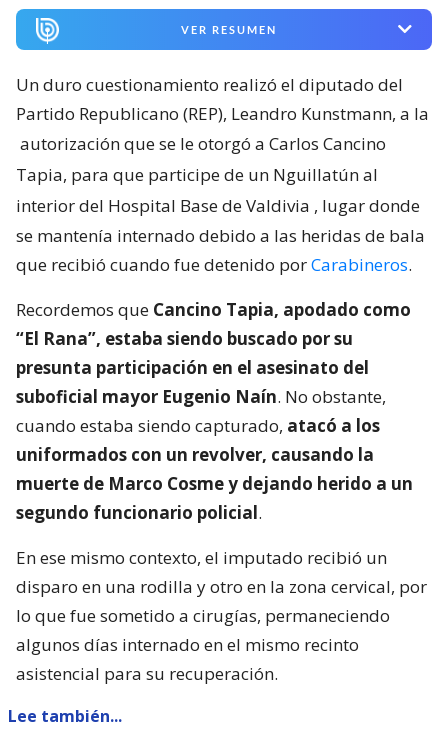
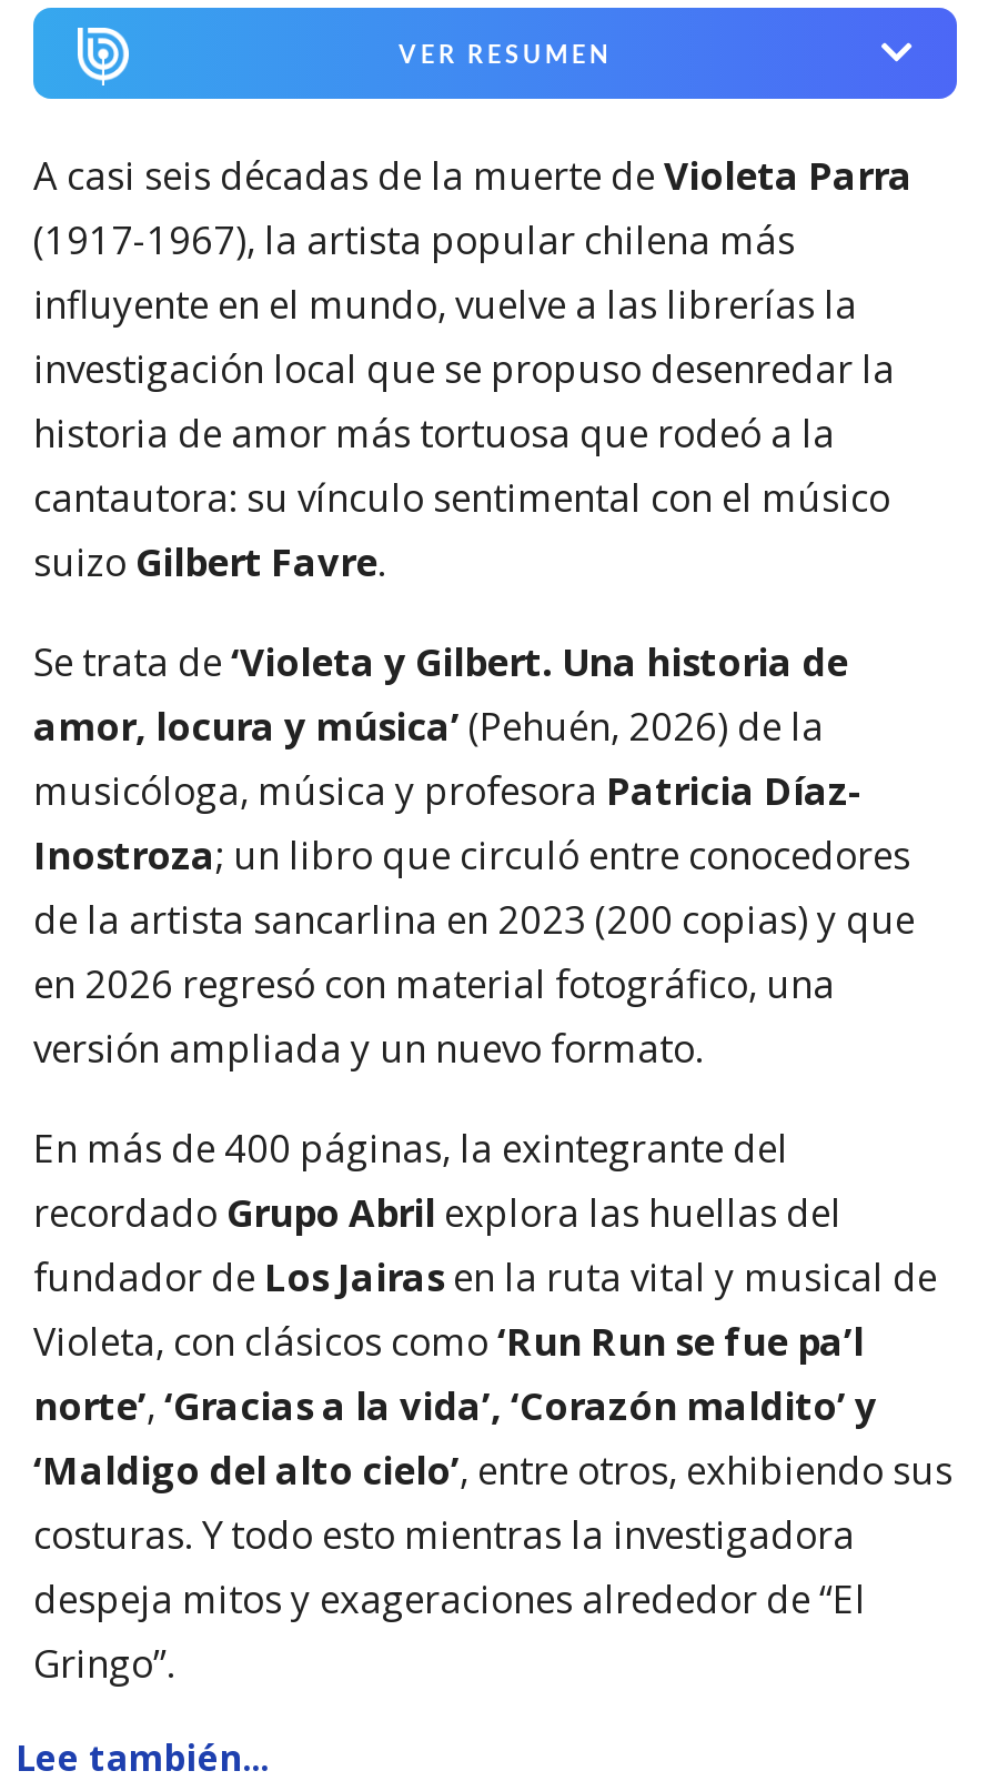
[16,73,429,276] Un duro cuestionamiento realizó el diputado del | Partido Republicano (REP), Leandro Kunstmann, a la | autorización que se le otorgó a Carlos Cancino | Tapia, para que participe de un Nguillatún al | interior del Hospital Base de Valdivia , lugar donde | se mantenía internado debido a las heridas de bala | que recibió cuando fue detenido por Carabineros. -> [33,149,913,587] A casi seis décadas de la muerte de Violeta Parra | (1917-1967), la artista popular chilena más | influyente en el mundo, vuelve a las librerías la | investigación local que se propuso desenredar la | historia de amor más tortuosa que rodeó a la | cantautora: su vínculo sentimental con el músico | suizo Gilbert Favre.
[16,298,413,524] Recordemos que Cancino Tapia, apodado como | “El Rana”, estaba siendo buscado por su | presunta participación en el asesinato del | suboficial mayor Eugenio Naín. No obstante, | cuando estaba siendo capturado, atacó a los | uniformados con un revolver, causando la | muerte de Marco Cosme y dejando herido a un | segundo funcionario policial. -> [33,636,915,1073] Se trata de ‘Violeta y Gilbert. Una historia de | amor, locura y música’ (Pehuén, 2026) de la | musicóloga, música y profesora Patricia Díaz- | Inostroza; un libro que circuló entre conocedores | de la artista sancarlina en 2023 (200 copias) y que | en 2026 regresó con material fotográfico, una | versión ampliada y un nuevo formato.
[16,546,427,685] En ese mismo contexto, el imputado recibió un | disparo en una rodilla y otro en la zona cervical, por | lo que fue sometido a cirugías, permaneciendo | algunos días internado en el mismo recinto | asistencial para su recuperación. -> [33,1122,952,1688] En más de 400 páginas, la exintegrante del | recordado Grupo Abril explora las huellas del | fundador de Los Jairas en la ruta vital y musical de | Violeta, con clásicos como ‘Run Run se fue pa’l | norte’, ‘Gracias a la vida’, ‘Corazón maldito’ y | ‘Maldigo del alto cielo’, entre otros, exhibiendo sus | costuras. Y todo esto mientras la investigadora | despeja mitos y exageraciones alrededor de “El | Gringo”.

